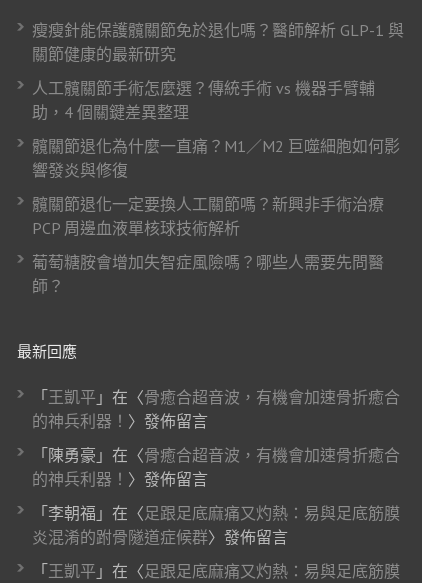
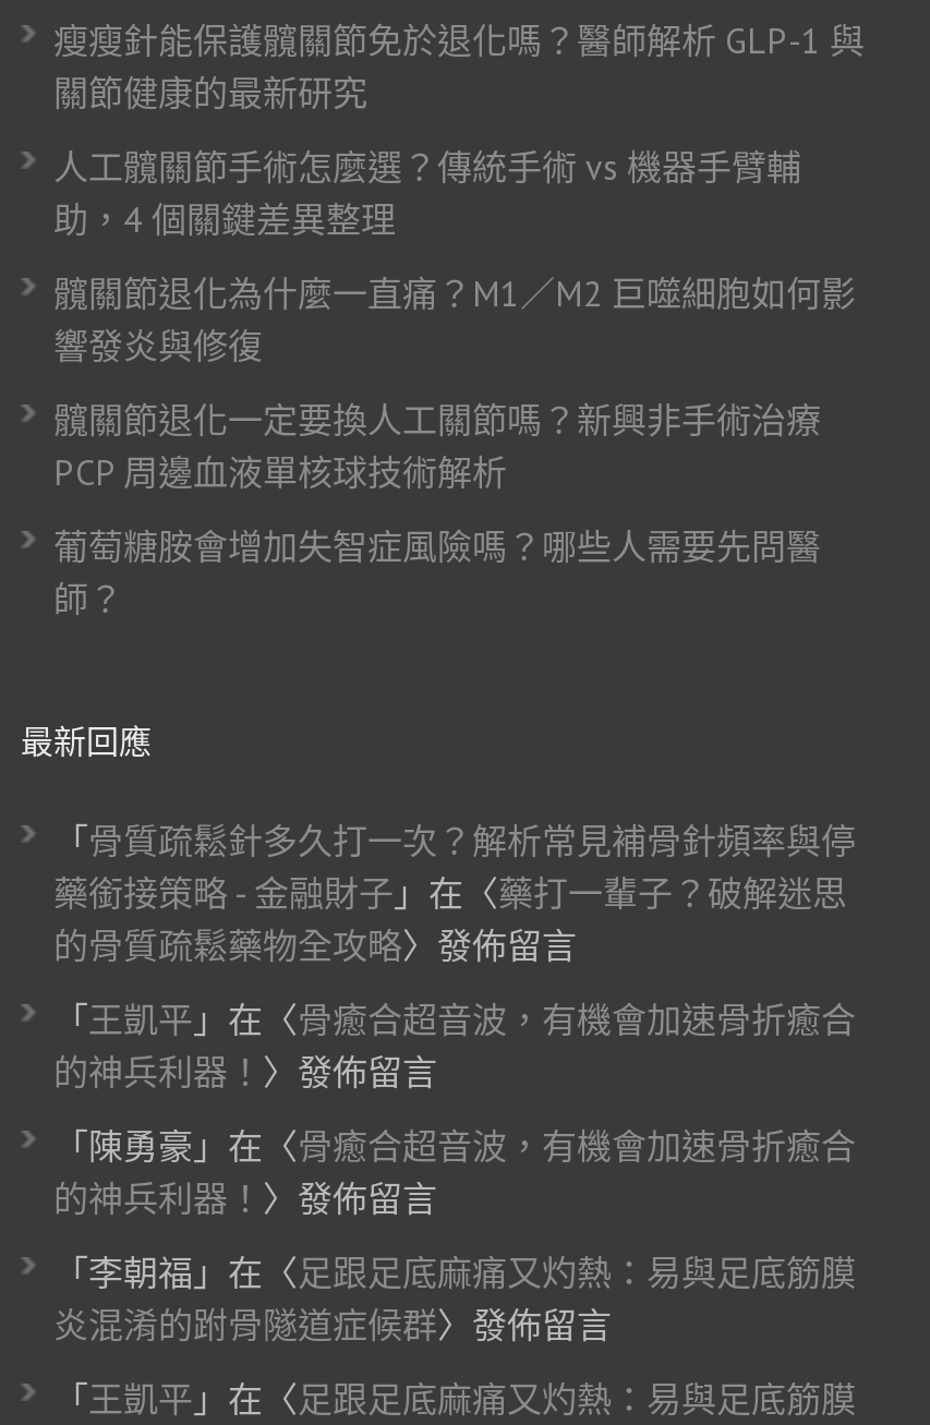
none -> [53,819,856,967] 「骨質疏鬆針多久打一次？解析常見補骨針頻率與停 | 藥銜接策略 - 金融財子」在〈藥打一輩子？破解迷思 | 的骨質疏鬆藥物全攻略〉發佈留言

